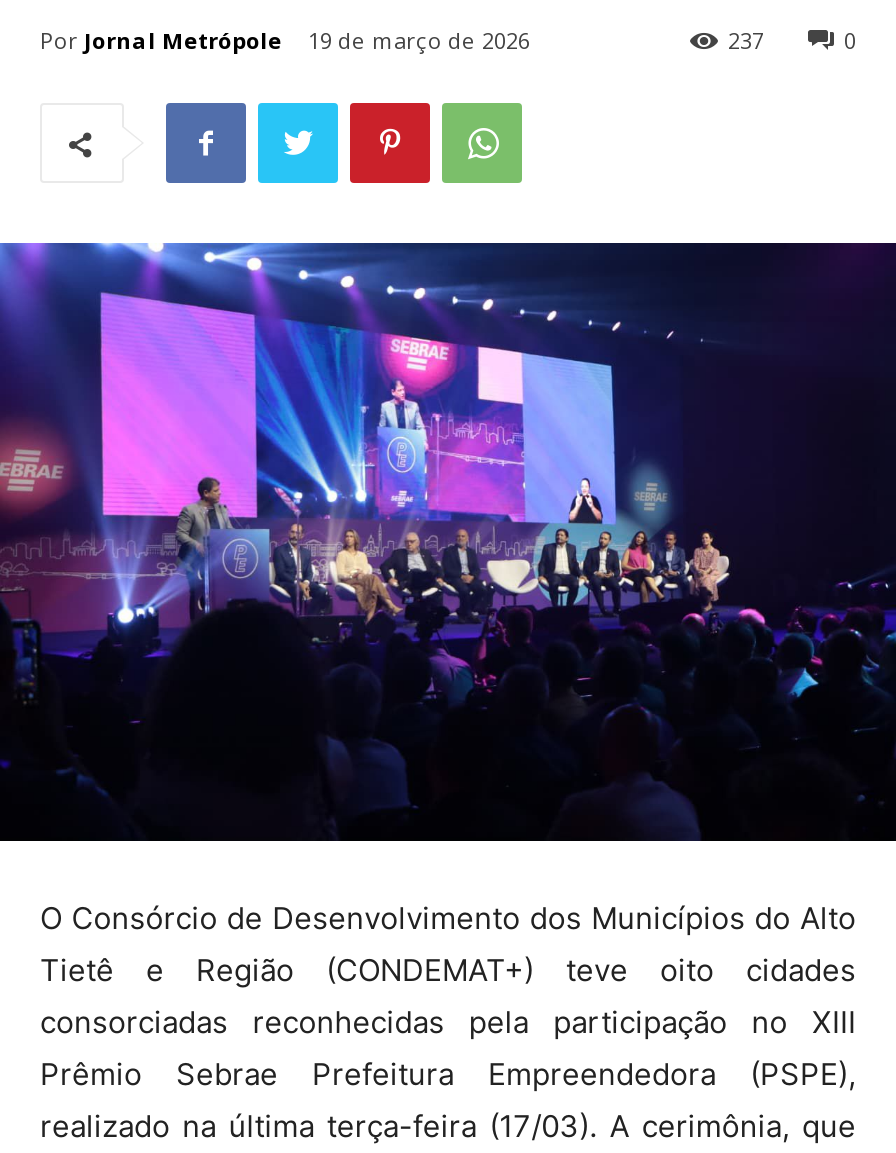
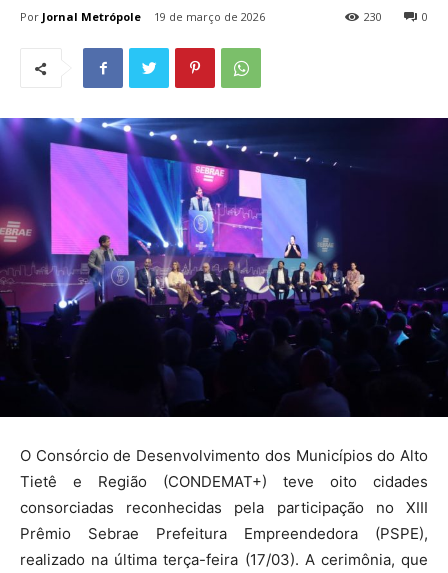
[728,25,764,55] 237 -> [364,9,382,24] 230

